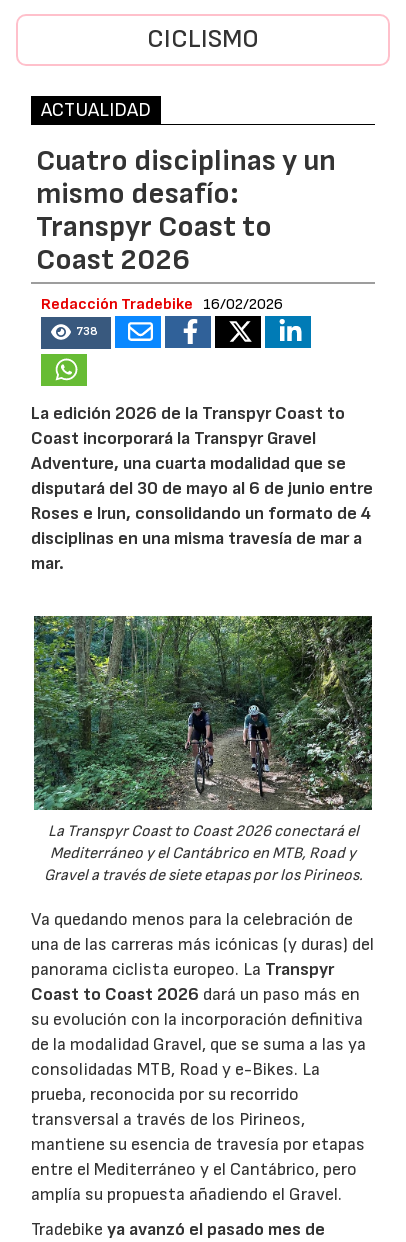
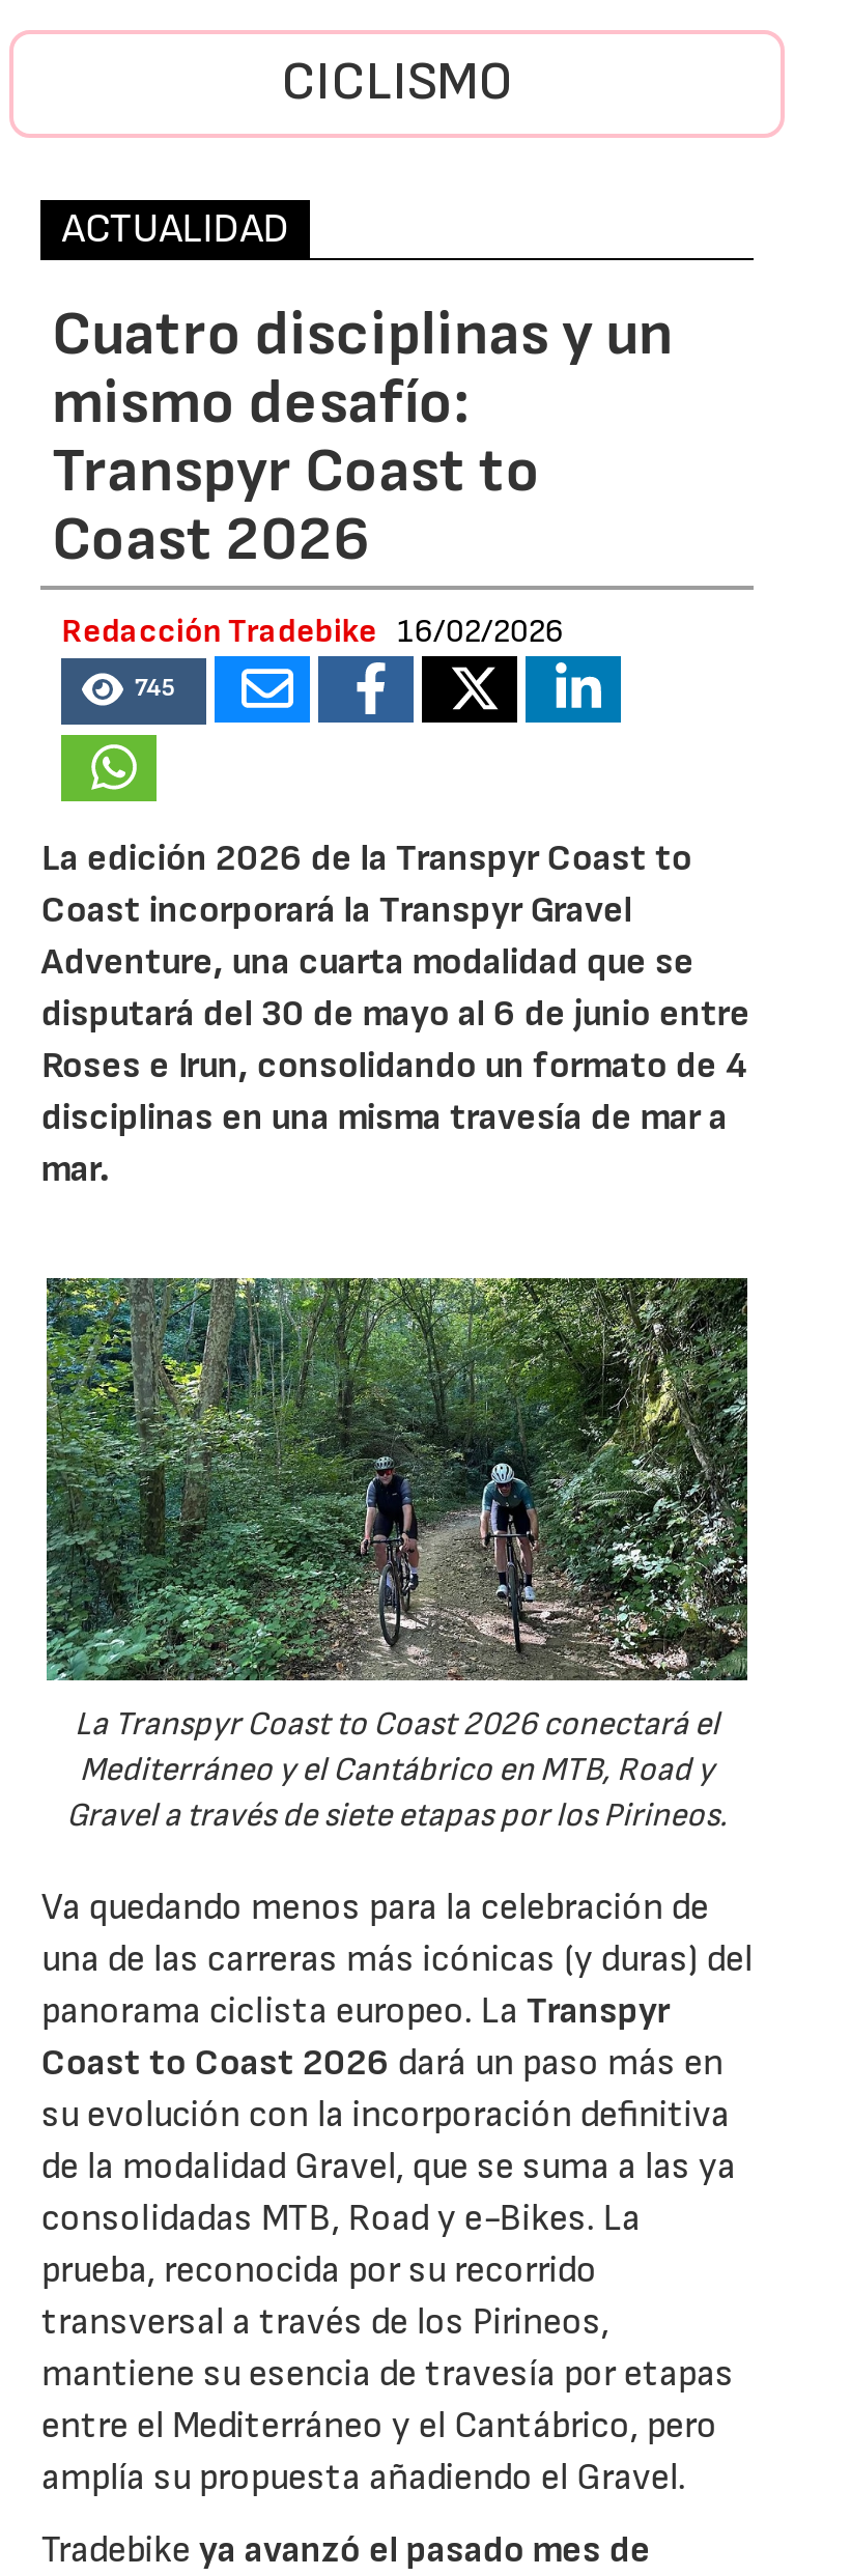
[76,324,98,339] 738 -> [135,673,176,704] 745

